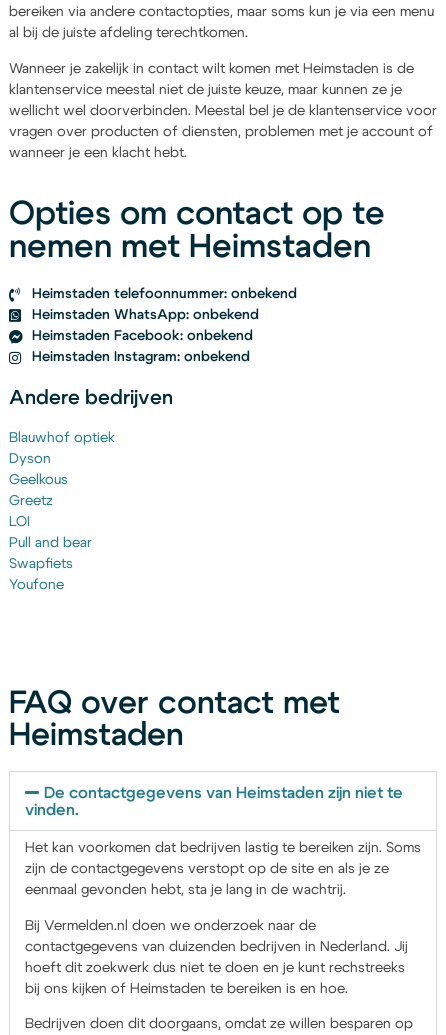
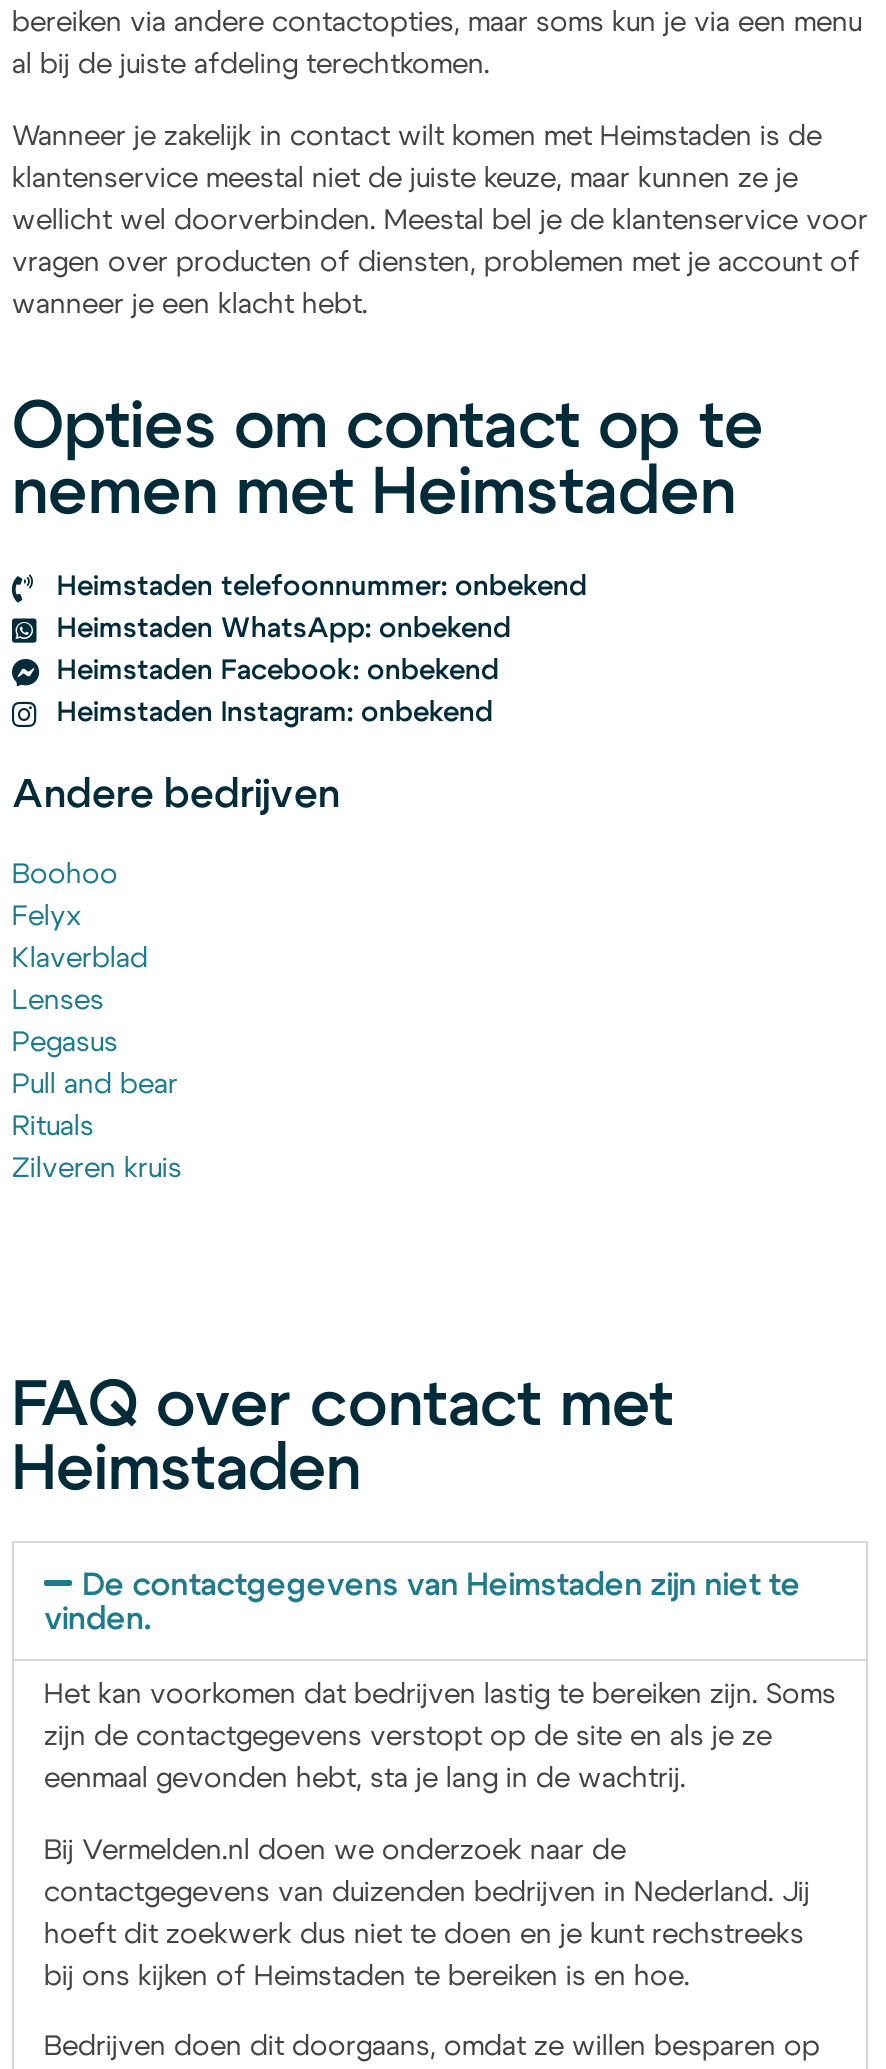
[9,431,115,445] Blauwhof optiek -> [12,861,118,889] Boohoo
[9,452,51,466] Dyson -> [12,903,82,931] Felyx
[9,473,68,487] Geelkous -> [12,945,148,973] Klaverblad
[9,494,53,508] Greetz -> [12,987,104,1015] Lenses
[9,515,30,529] LOI -> [12,1029,118,1057] Pegasus
[9,557,73,571] Swapfiets -> [12,1113,94,1141] Rituals
[9,578,64,592] Youfone -> [12,1155,182,1183] Zilveren kruis

